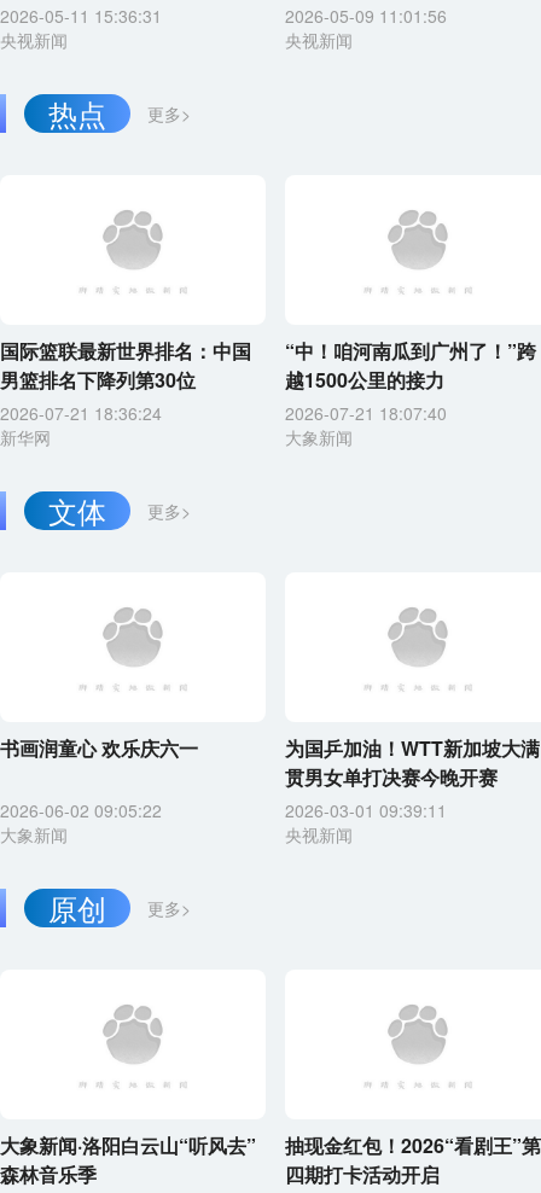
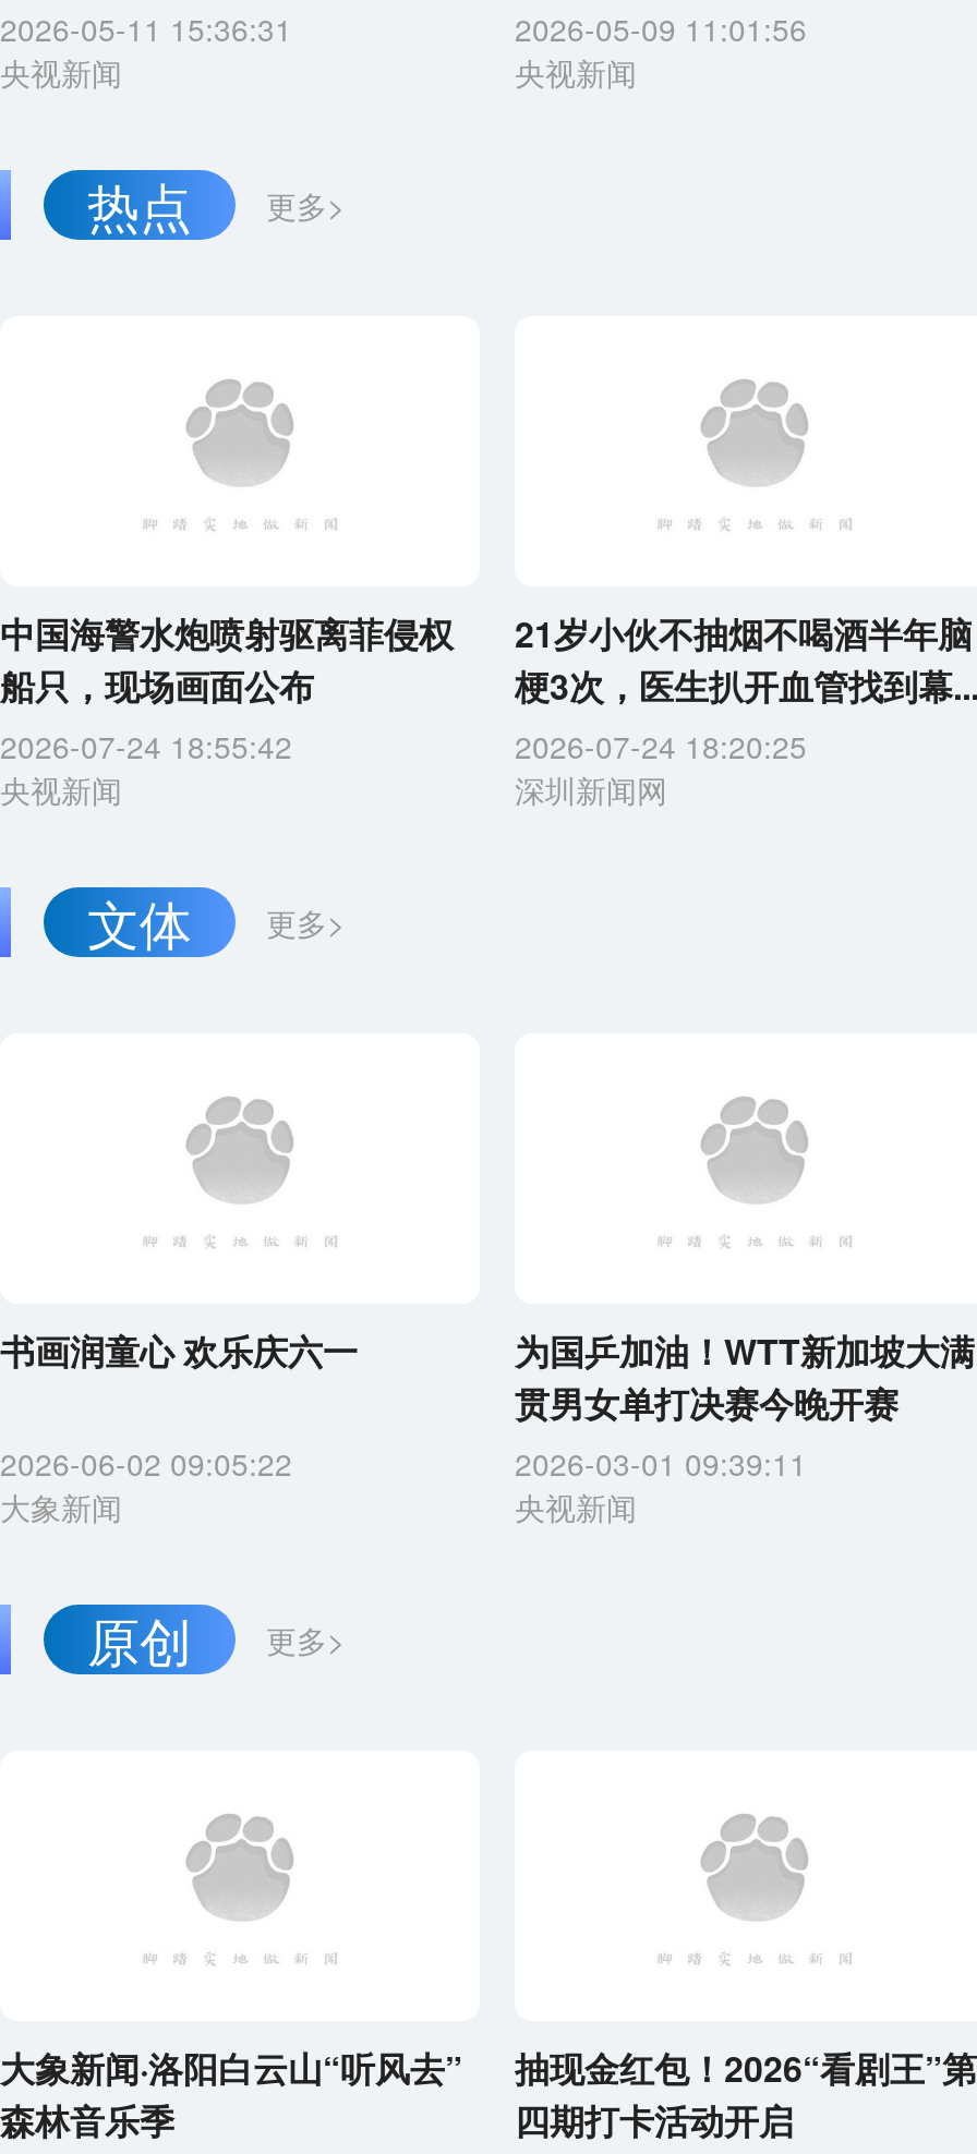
[0,337,251,449] 国际篮联最新世界排名：中国 | 男篮排名下降列第30位 | 2026-07-21 18:36:24 | 新华网 -> [0,608,454,811] 中国海警水炮喷射驱离菲侵权 | 船只，现场画面公布 | 2026-07-24 18:55:42 | 央视新闻
[285,337,536,449] “中！咱河南瓜到广州了！”跨 | 越1500公里的接力 | 2026-07-21 18:07:40 | 大象新闻 -> [515,608,977,811] 21岁小伙不抽烟不喝酒半年脑 | 梗3次，医生扒开血管找到幕... | 2026-07-24 18:20:25 | 深圳新闻网

